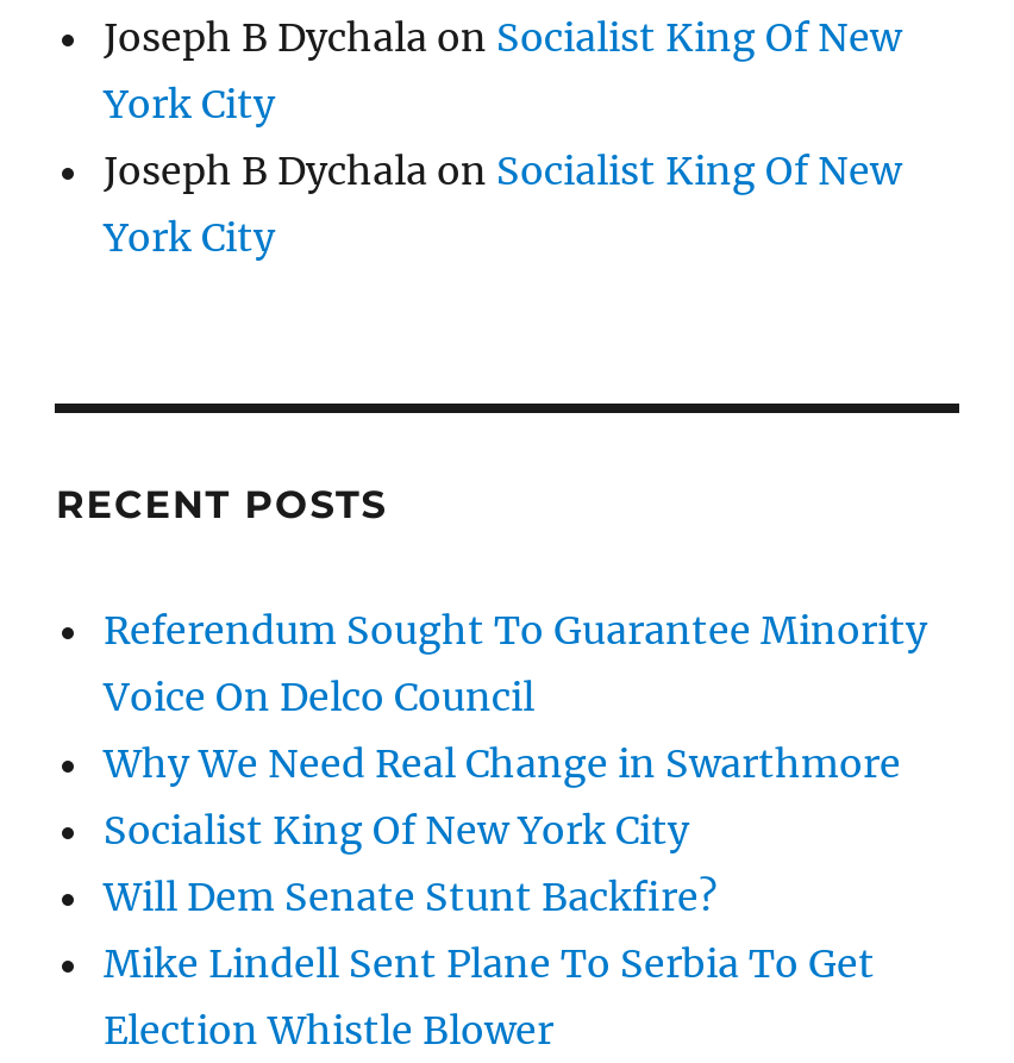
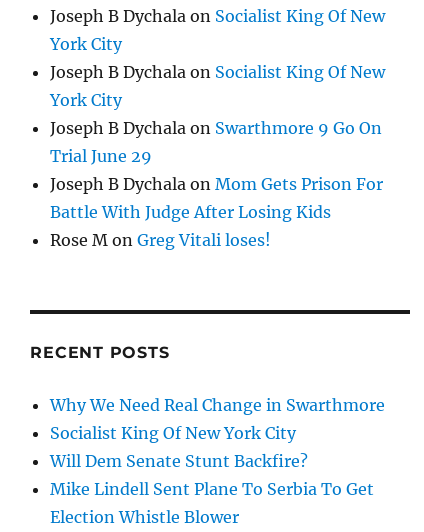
none -> [50,118,383,250] Joseph B Dychala on Swarthmore 9 Go On | Trial June 29 | Joseph B Dychala on Mom Gets Prison For | Battle With Judge After Losing Kids | Rose M on Greg Vitali loses!
moved [56,481,387,526] -> [30,343,169,362]: RECENT POSTS
[104,605,927,719] Referendum Sought To Guarantee Minority | Voice On Delco Council -> none

